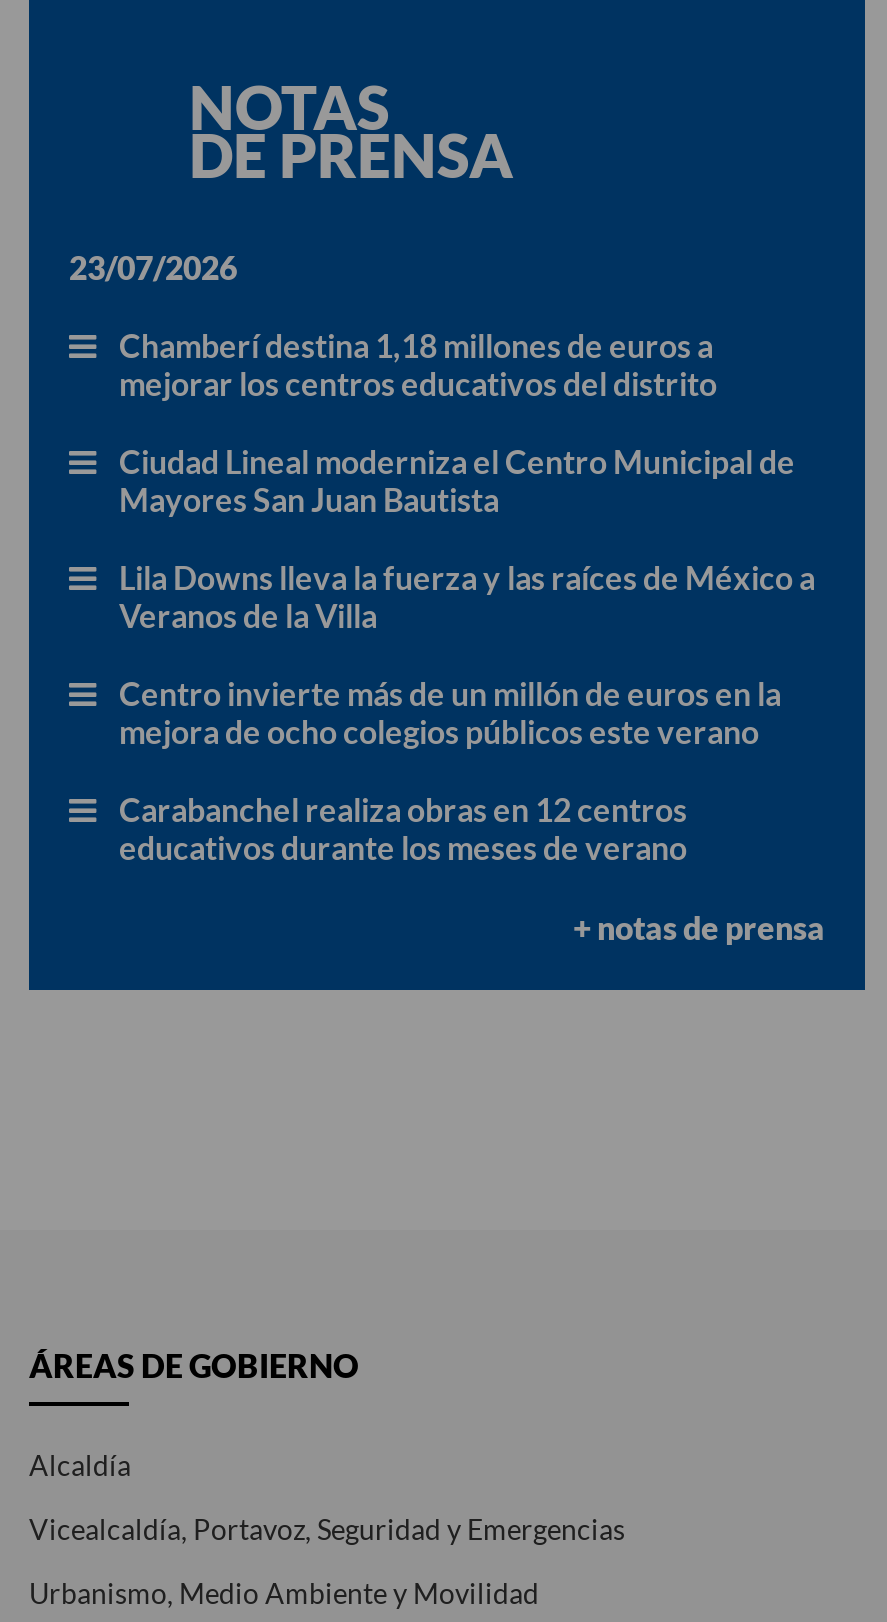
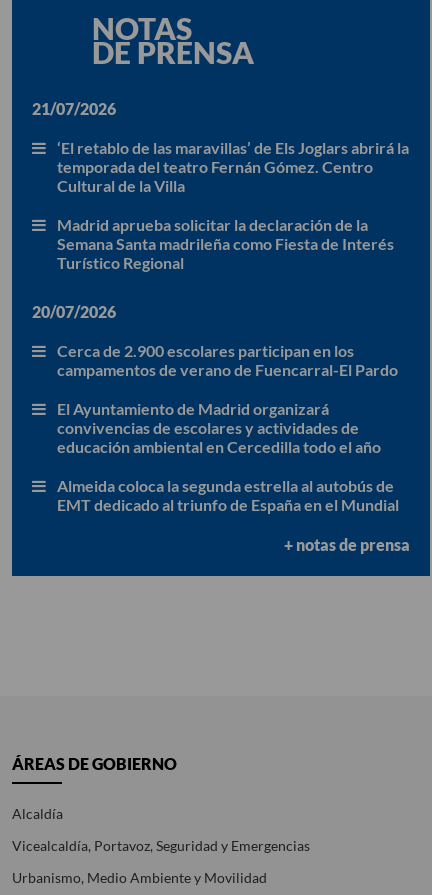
[69,248,815,866] 23/07/2026 | Chamberí destina 1,18 millones de euros a | mejorar los centros educativos del distrito | Ciudad Lineal moderniza el Centro Municipal de | Mayores San Juan Bautista | Lila Downs lleva la fuerza y las raíces de México a | Veranos de la Villa | Centro invierte más de un millón de euros en la | mejora de ocho colegios públicos este verano | Carabanchel realiza obras en 12 centros | educativos durante los meses de verano -> [32,99,409,514] 21/07/2026 | ‘El retablo de las maravillas’ de Els Joglars abrirá la | temporada del teatro Fernán Gómez. Centro | Cultural de la Villa | Madrid aprueba solicitar la declaración de la | Semana Santa madrileña como Fiesta de Interés | Turístico Regional | 20/07/2026 | Cerca de 2.900 escolares participan en los | campamentos de verano de Fuencarral-El Pardo | El Ayuntamiento de Madrid organizará | convivencias de escolares y actividades de | educación ambiental en Cercedilla todo el año | Almeida coloca la segunda estrella al autobús de | EMT dedicado al triunfo de España en el Mundial

